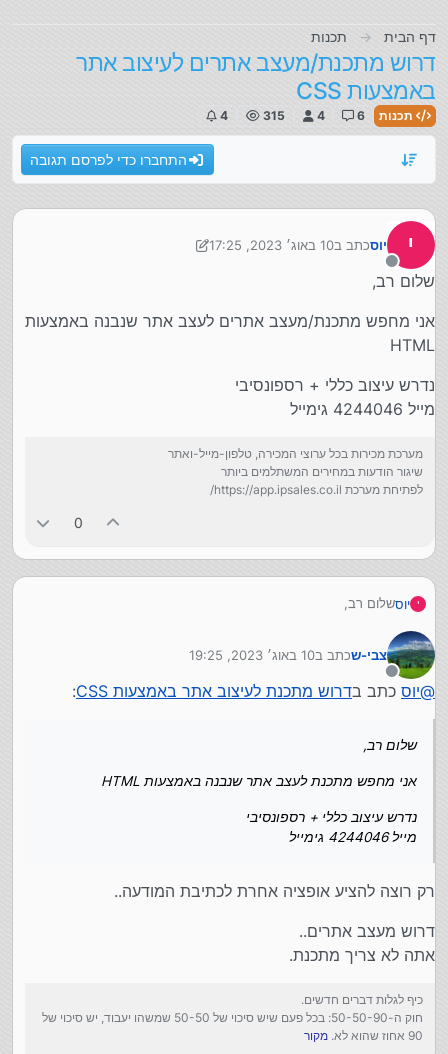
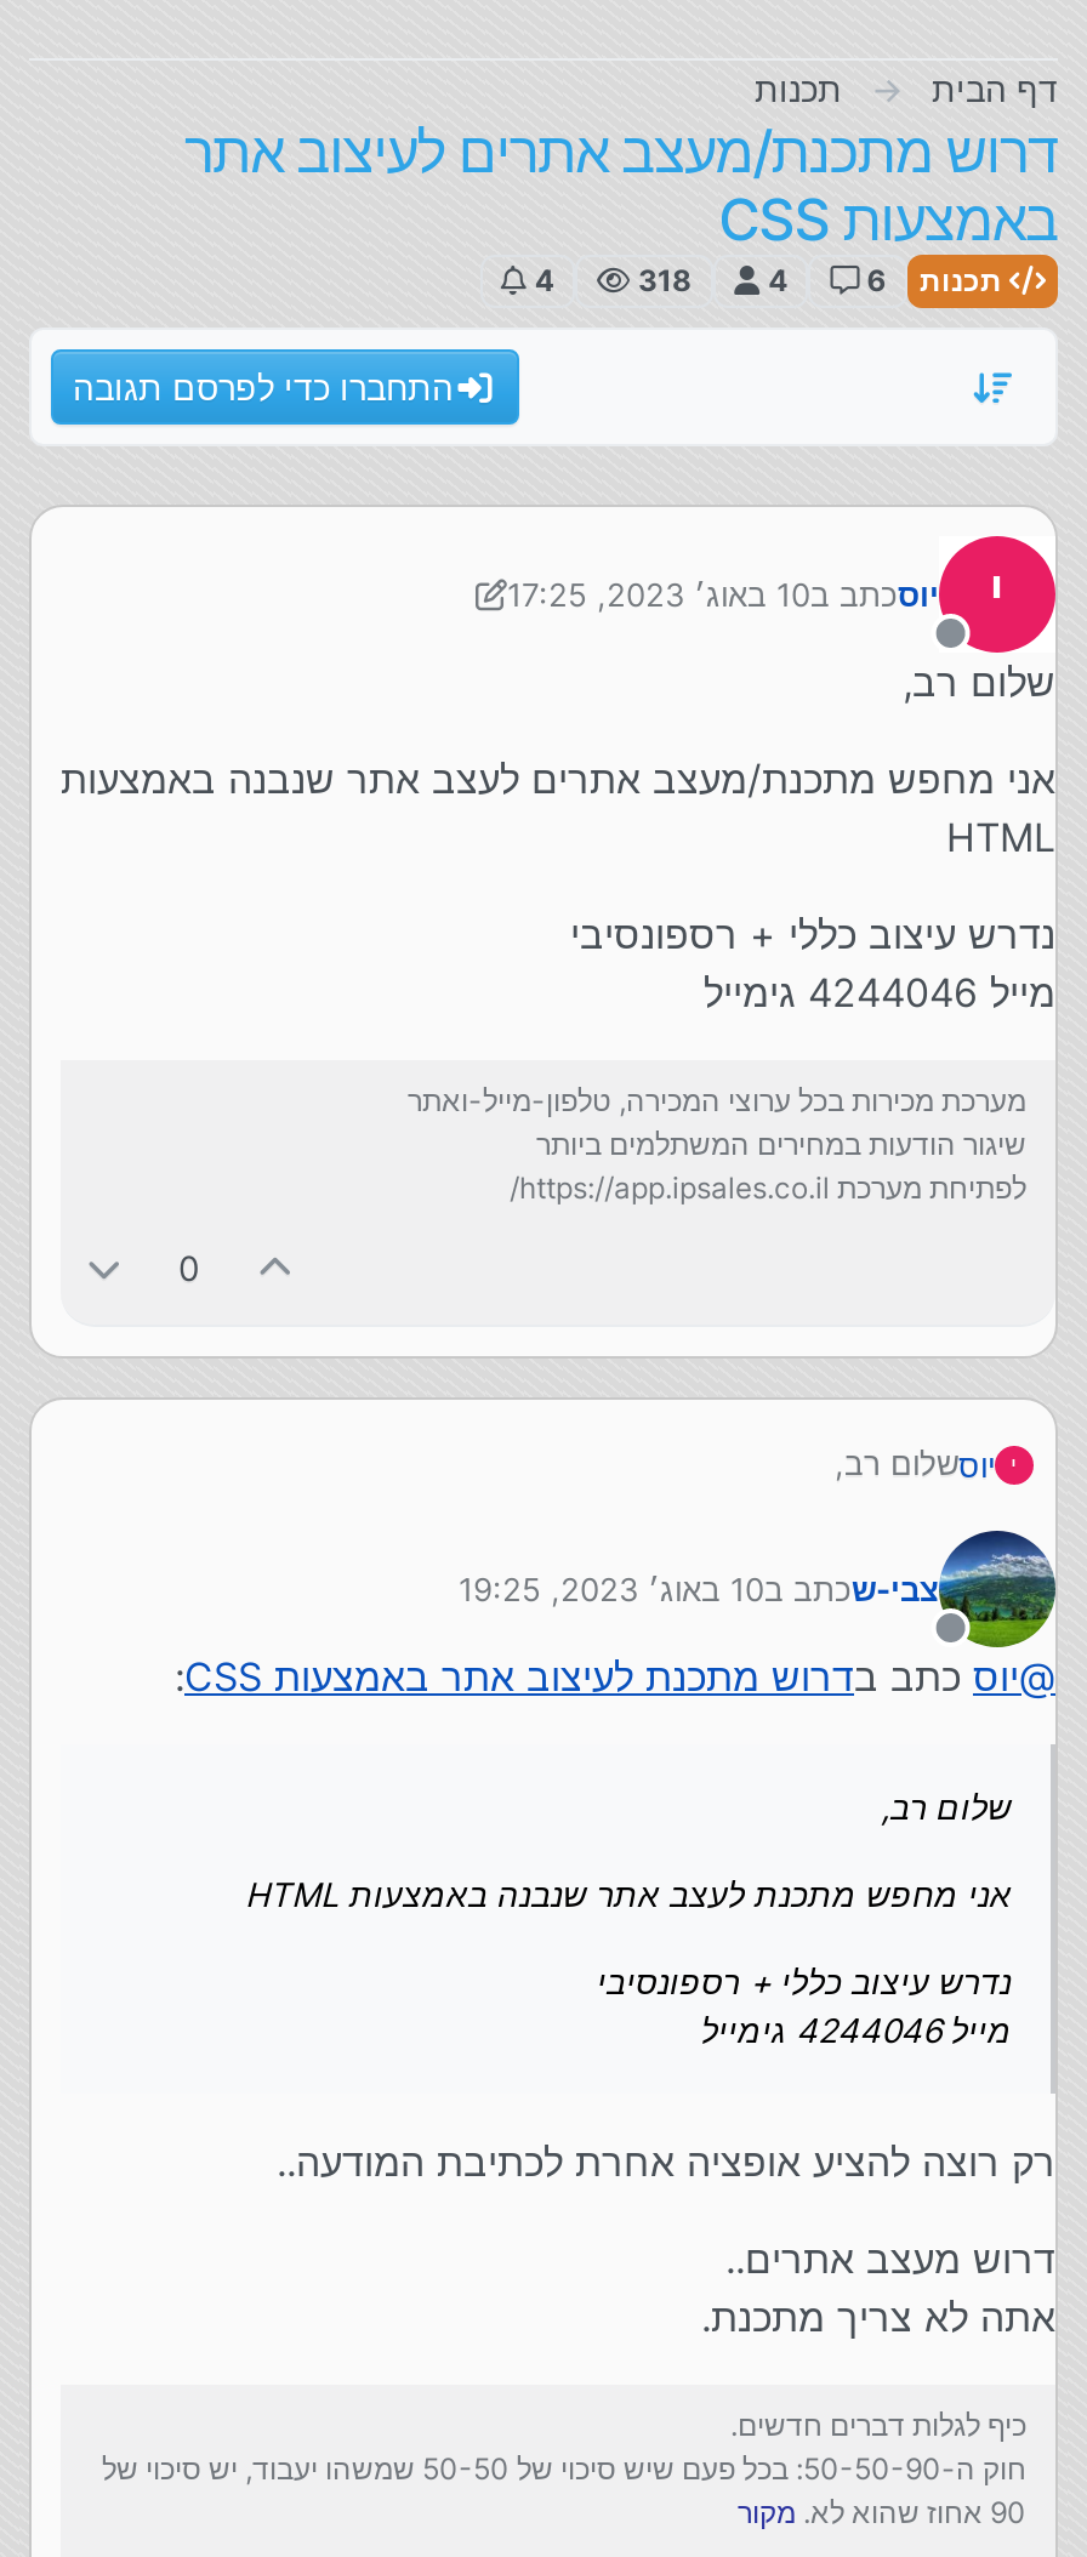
[263,108,285,123] 315 -> [638,262,692,299] 318

